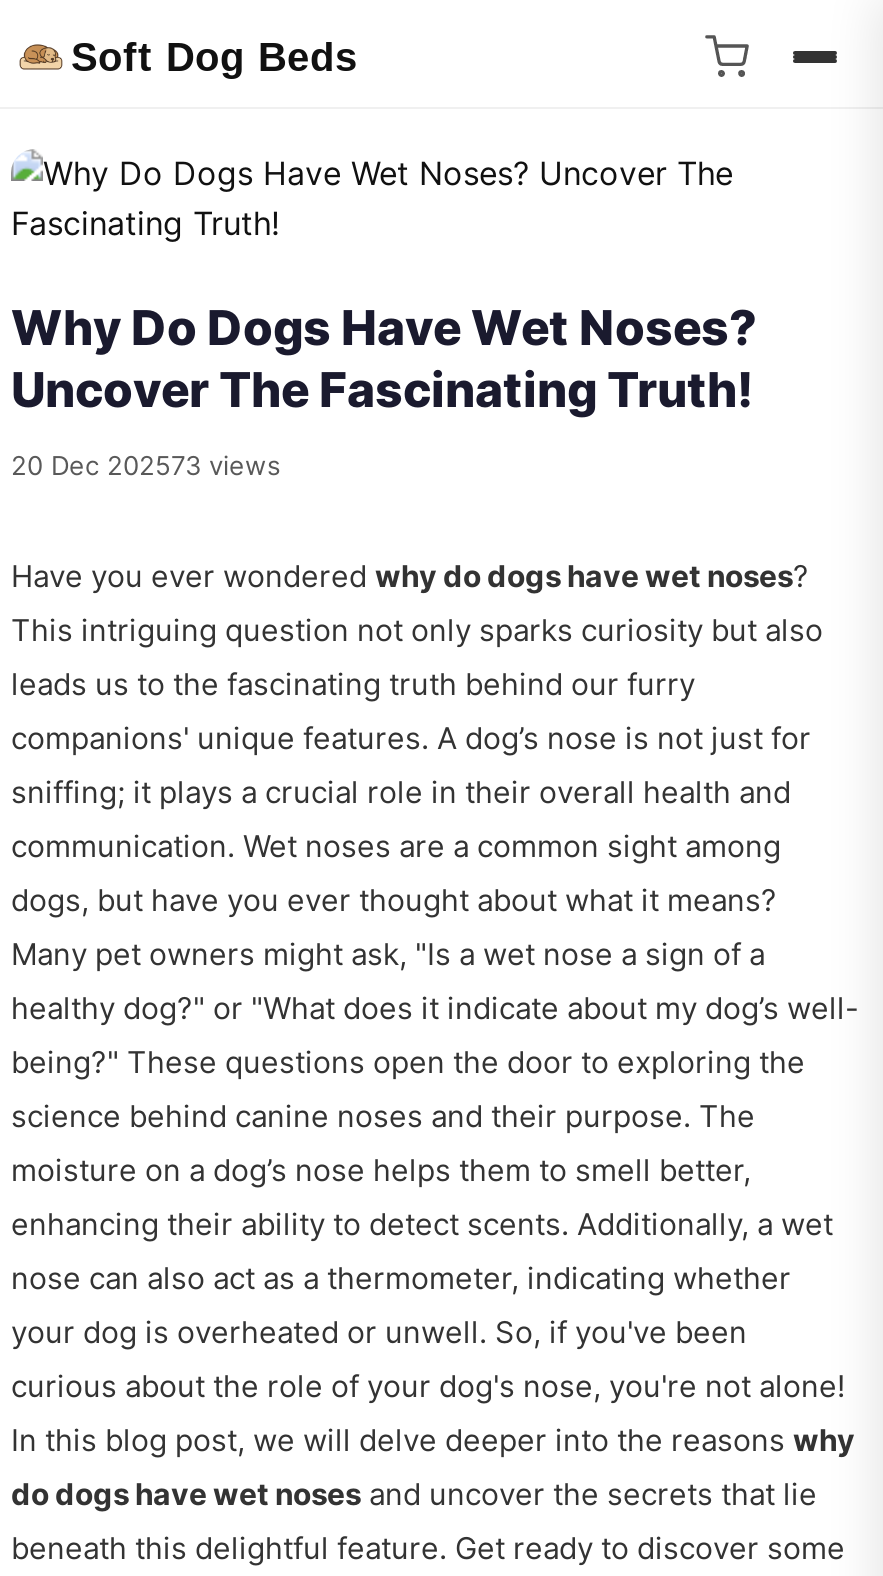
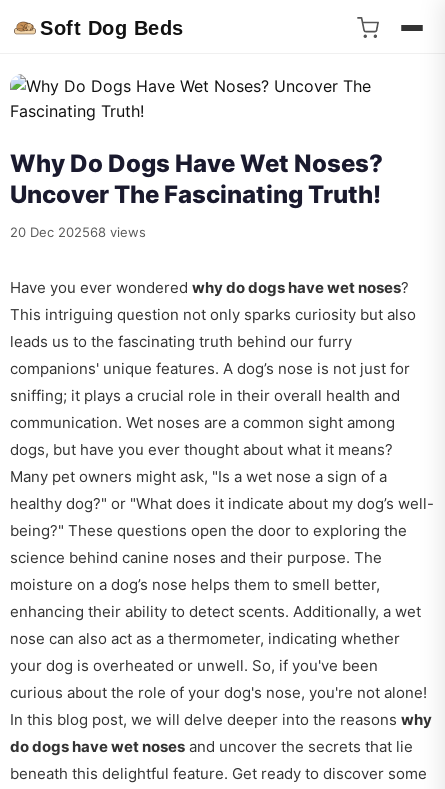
[11,449,281,481] 20 Dec 202573 views -> [10,224,146,240] 20 Dec 202568 views

